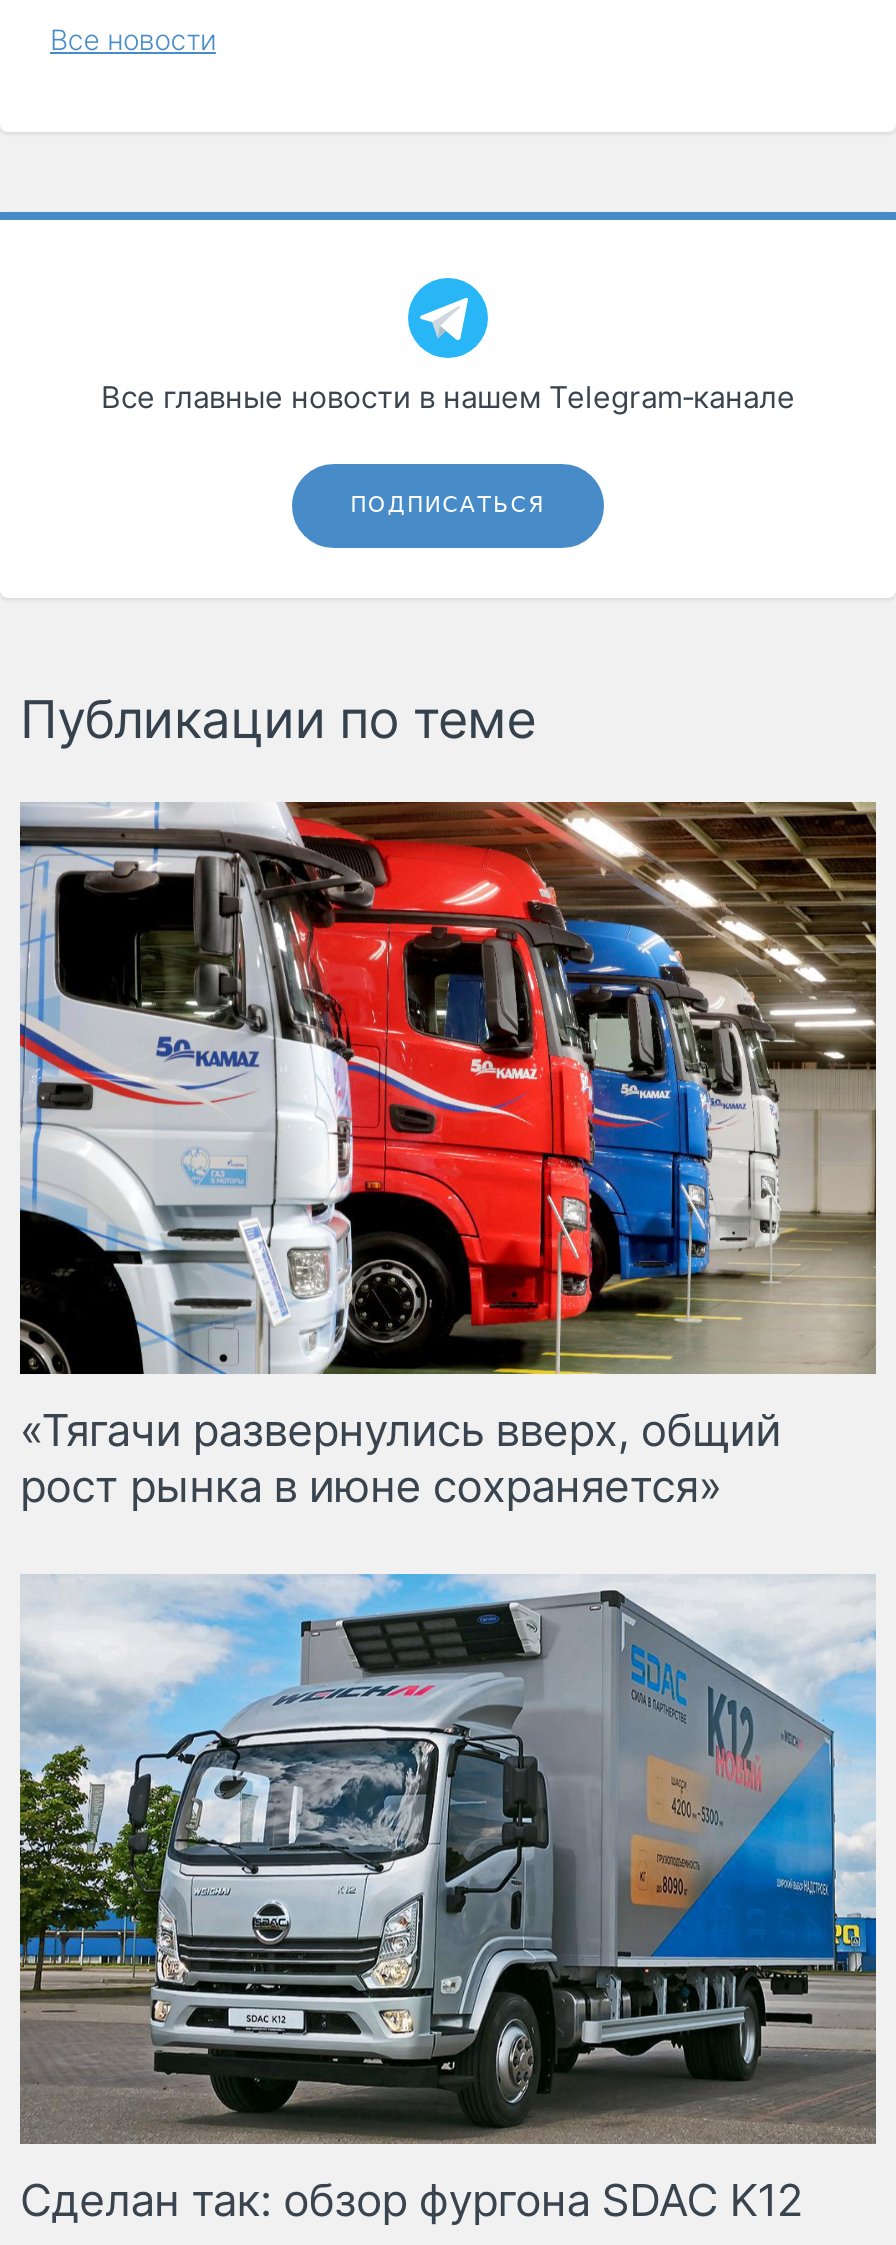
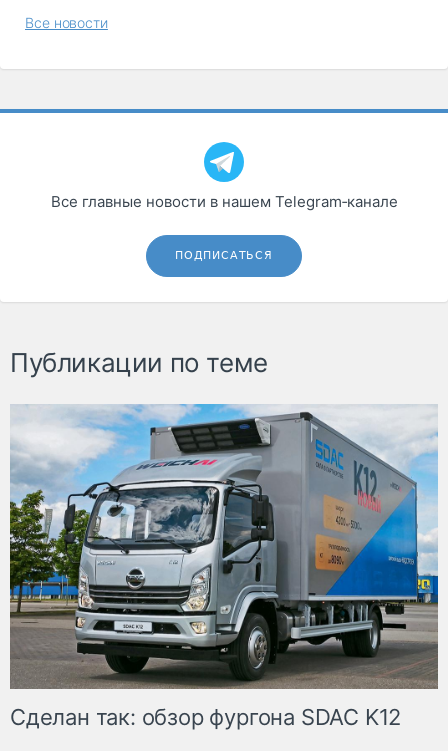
[18,800,878,1511] [image] | «Тягачи развернулись вверх, общий | рост рынка в июне сохраняется» -> none

